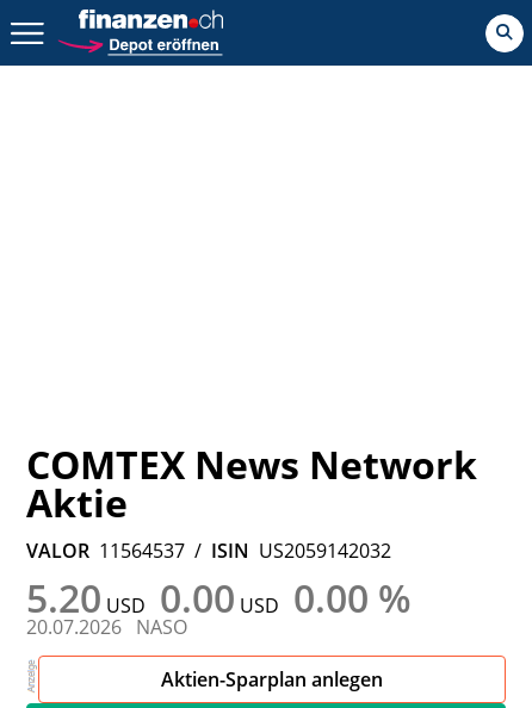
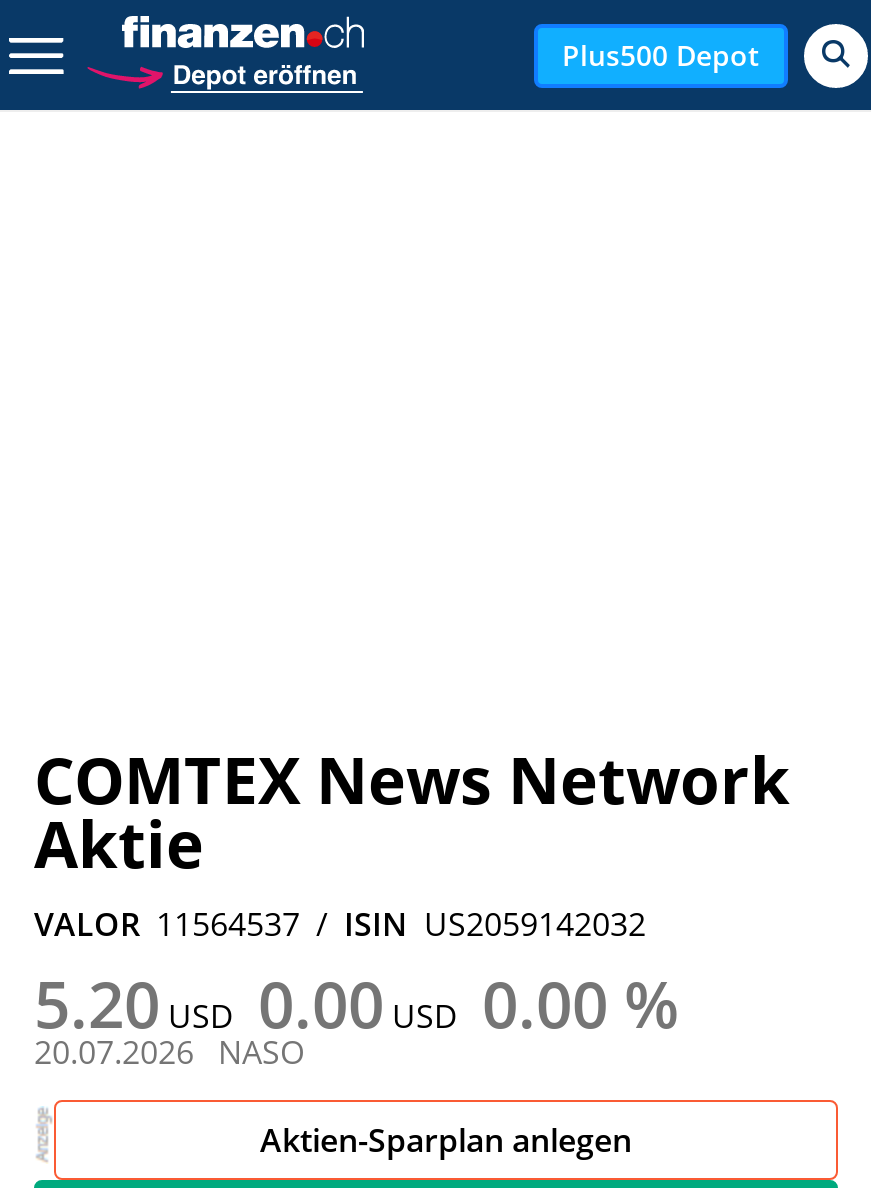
none -> [562,35,760,73] Plus500 Depot

